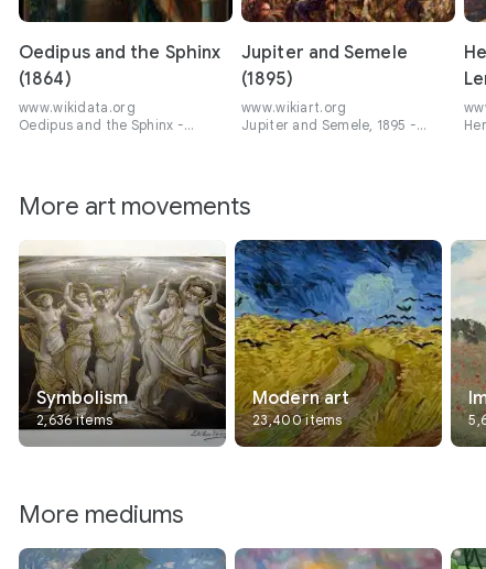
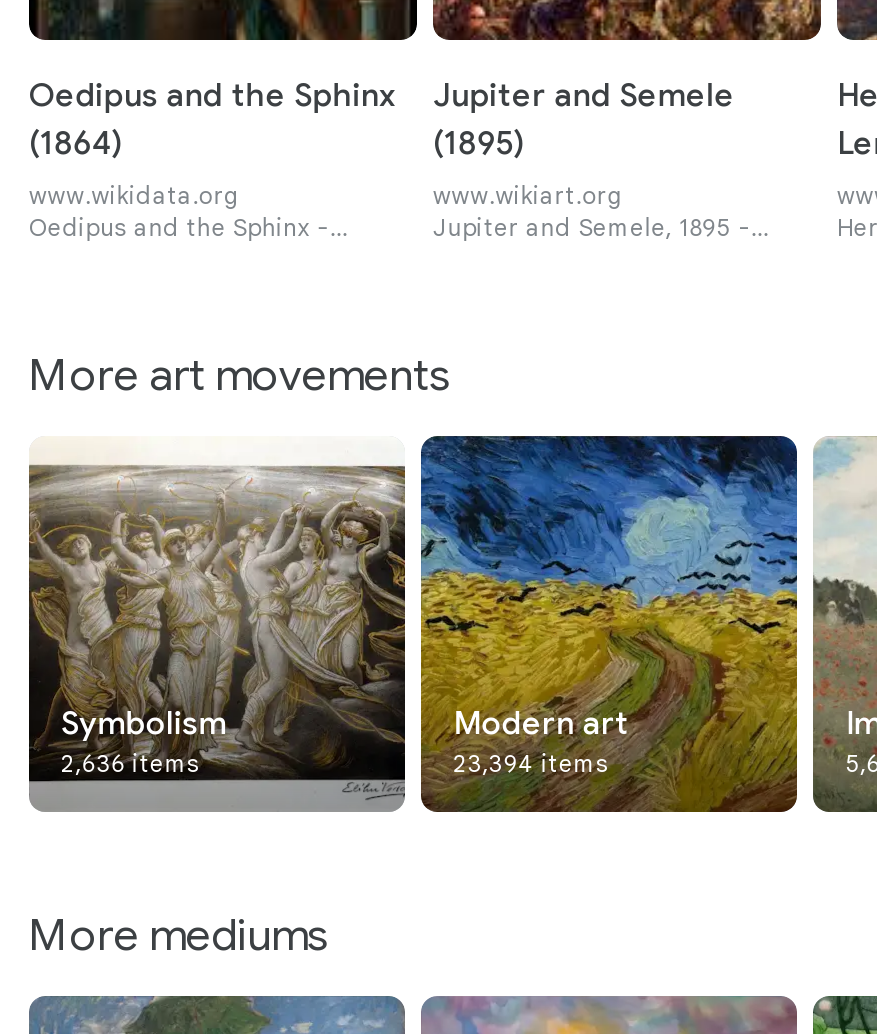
[253,412,343,428] 23,400 items -> [453,748,609,778] 23,394 items

